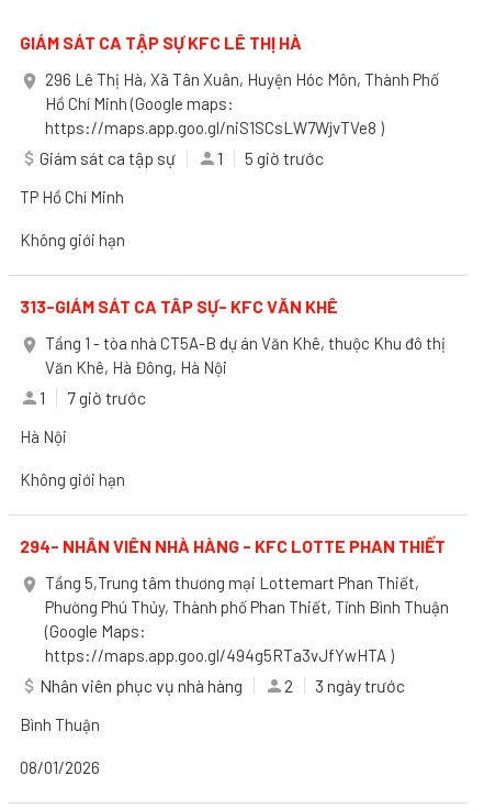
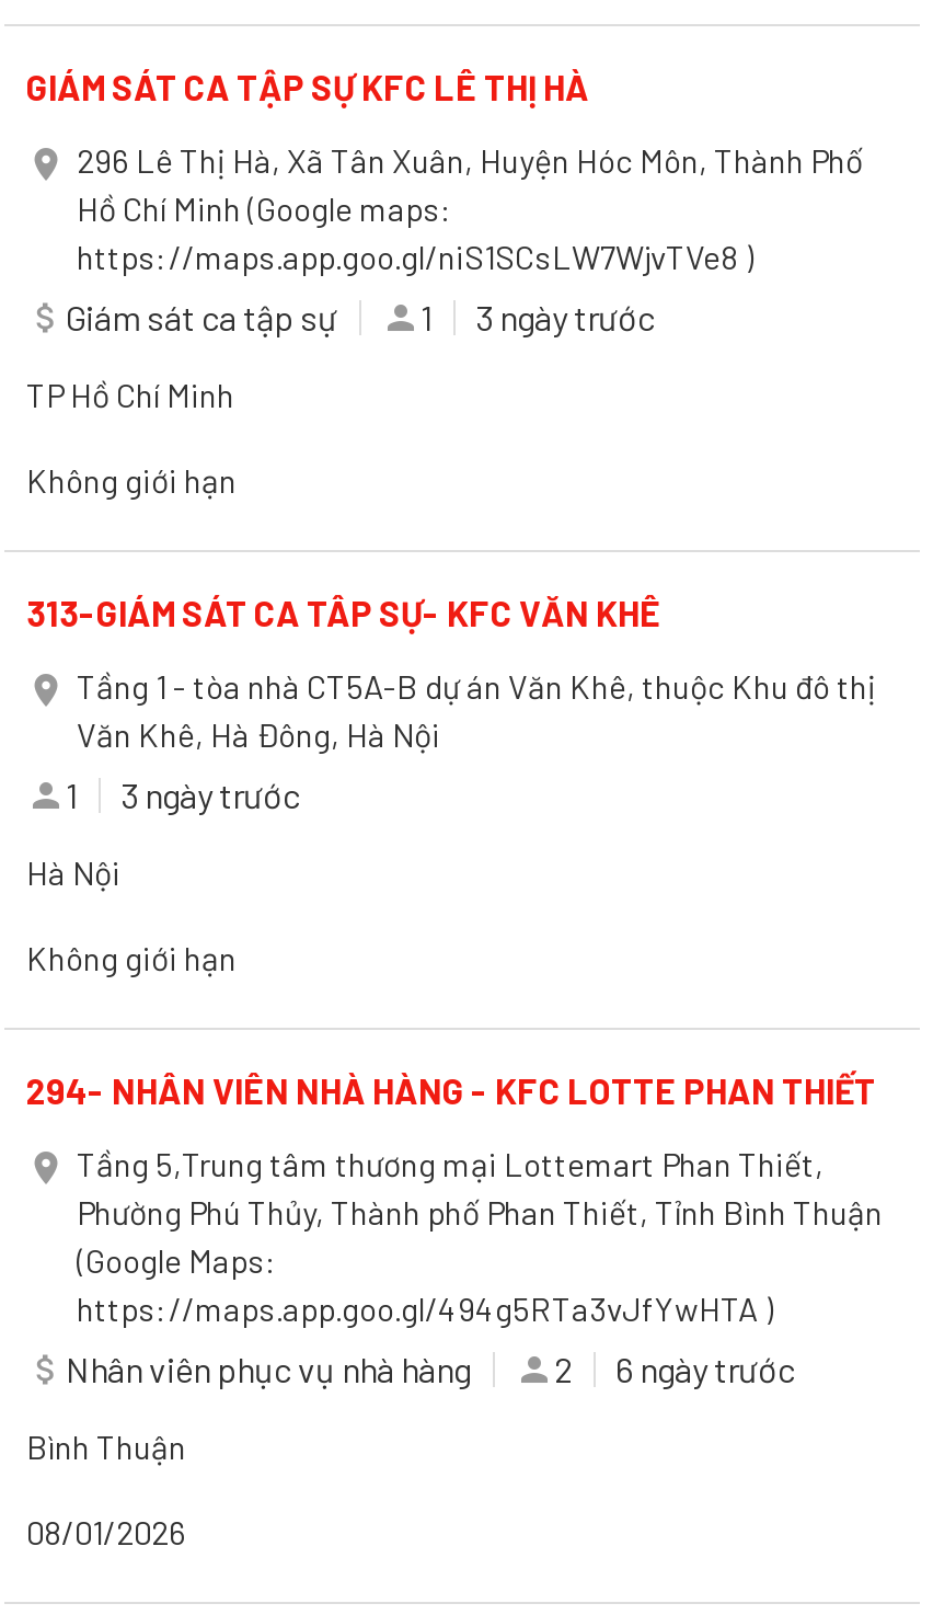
[245,147,324,168] 5 giờ trước -> [475,296,655,337] 3 ngày trước
[67,387,146,408] 7 giờ trước -> [120,774,300,815] 3 ngày trước
[315,675,405,696] 3 ngày trước -> [615,1348,795,1389] 6 ngày trước

